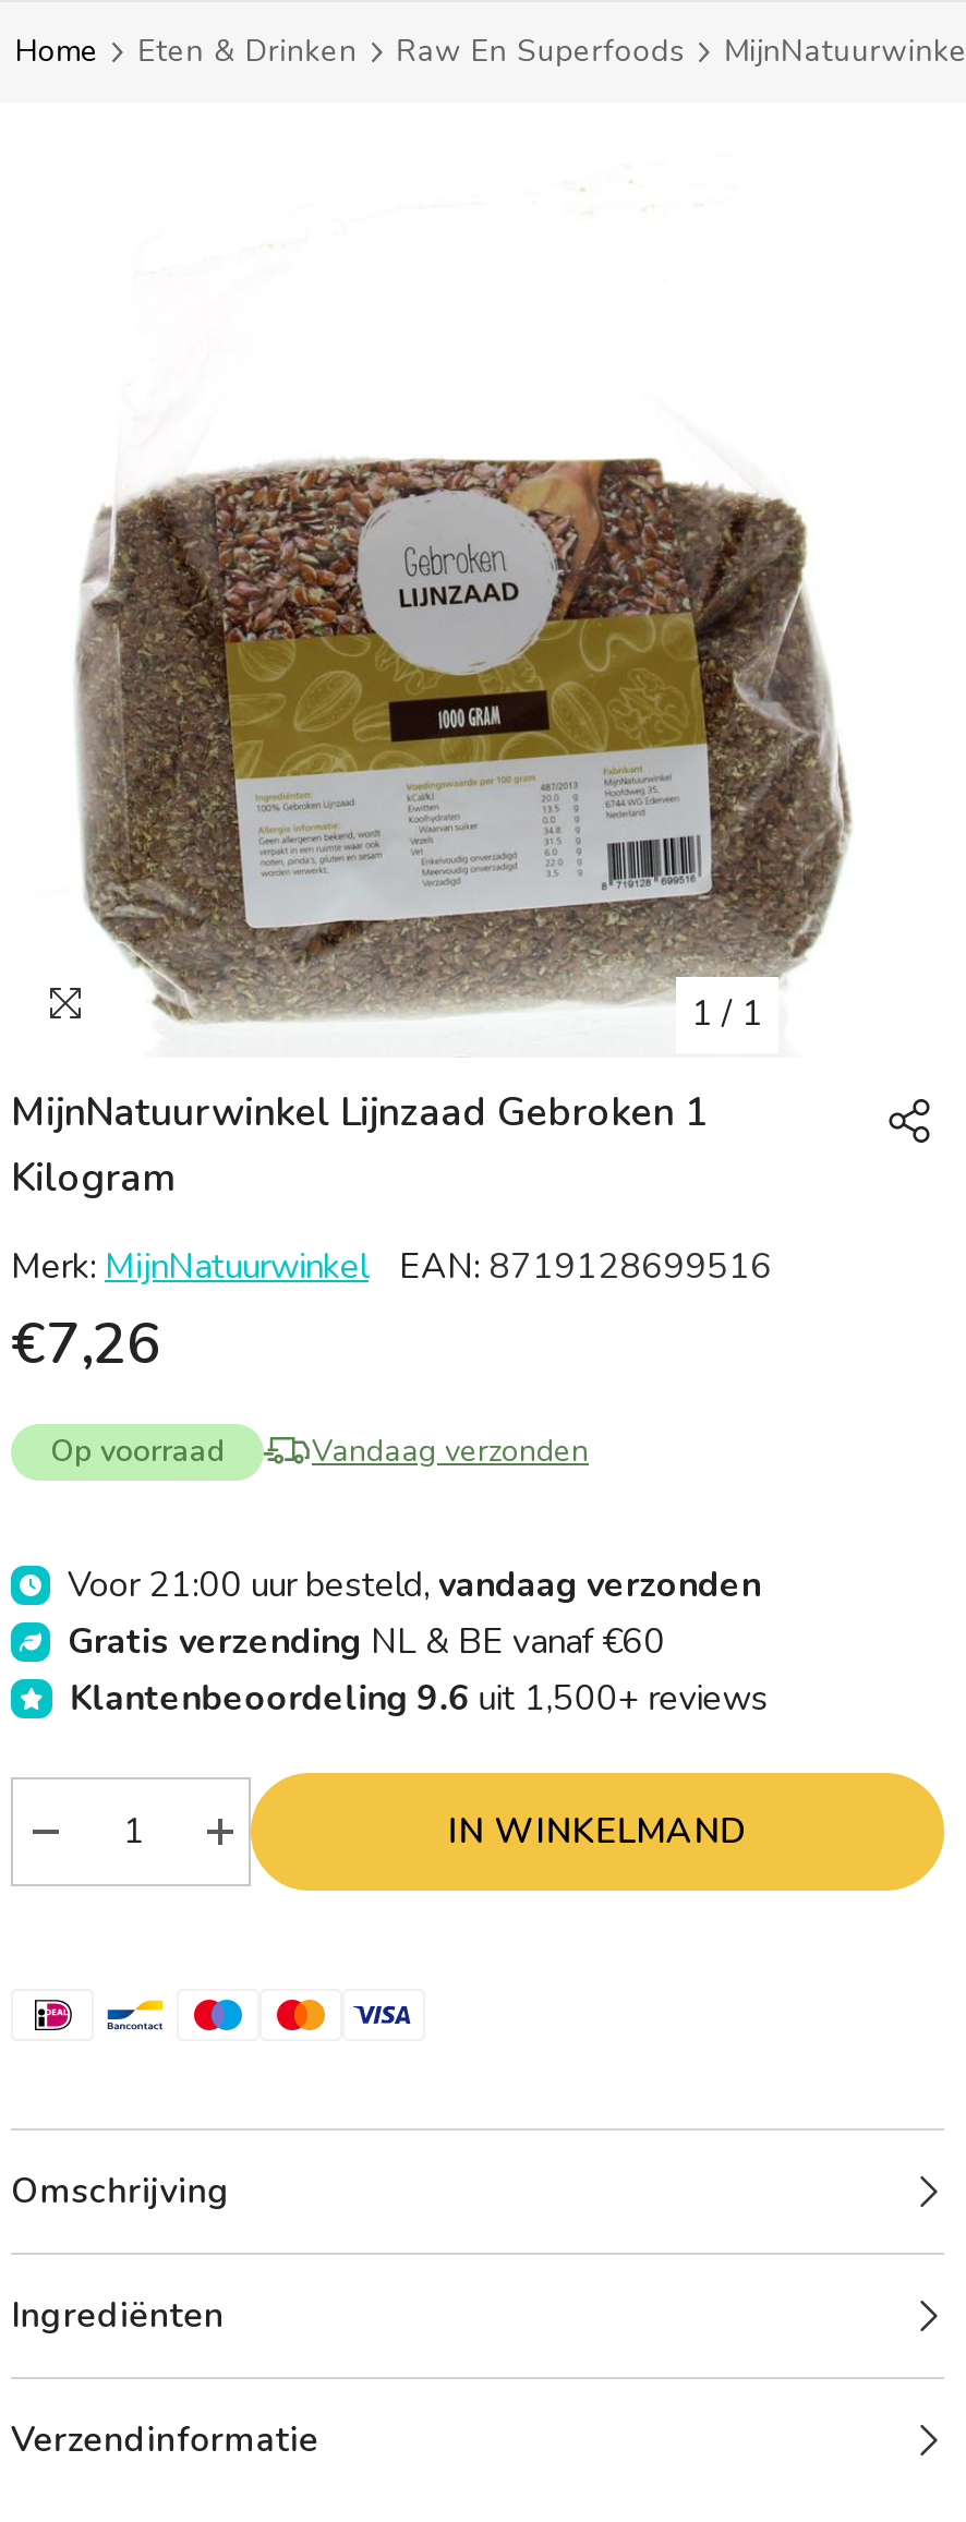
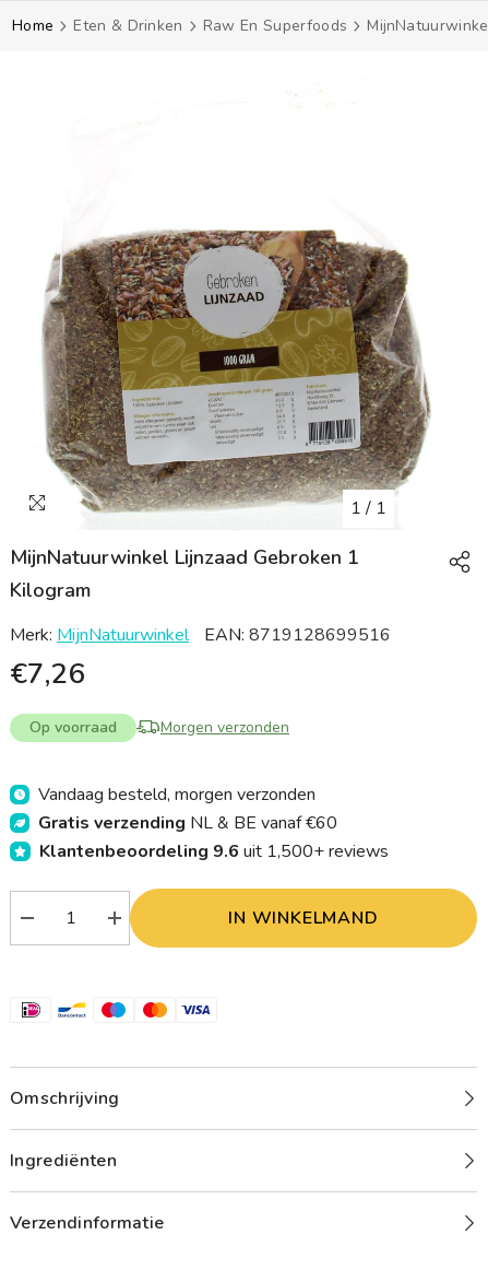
[312,1431,589,1472] Vandaag verzonden -> [160,717,289,738] Morgen verzonden
[68,1561,761,1609] Voor 21:00 uur besteld, vandaag verzonden -> [38,783,316,807] Vandaag besteld, morgen verzonden

